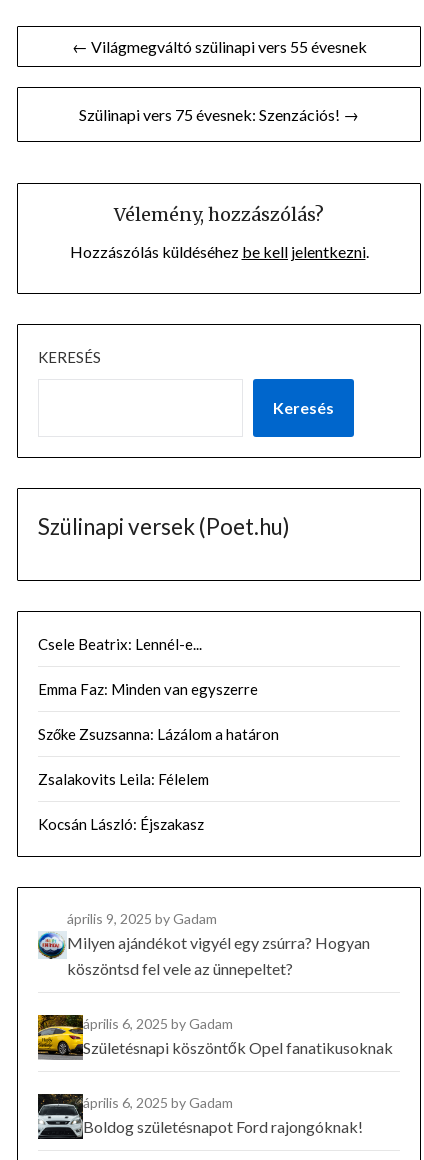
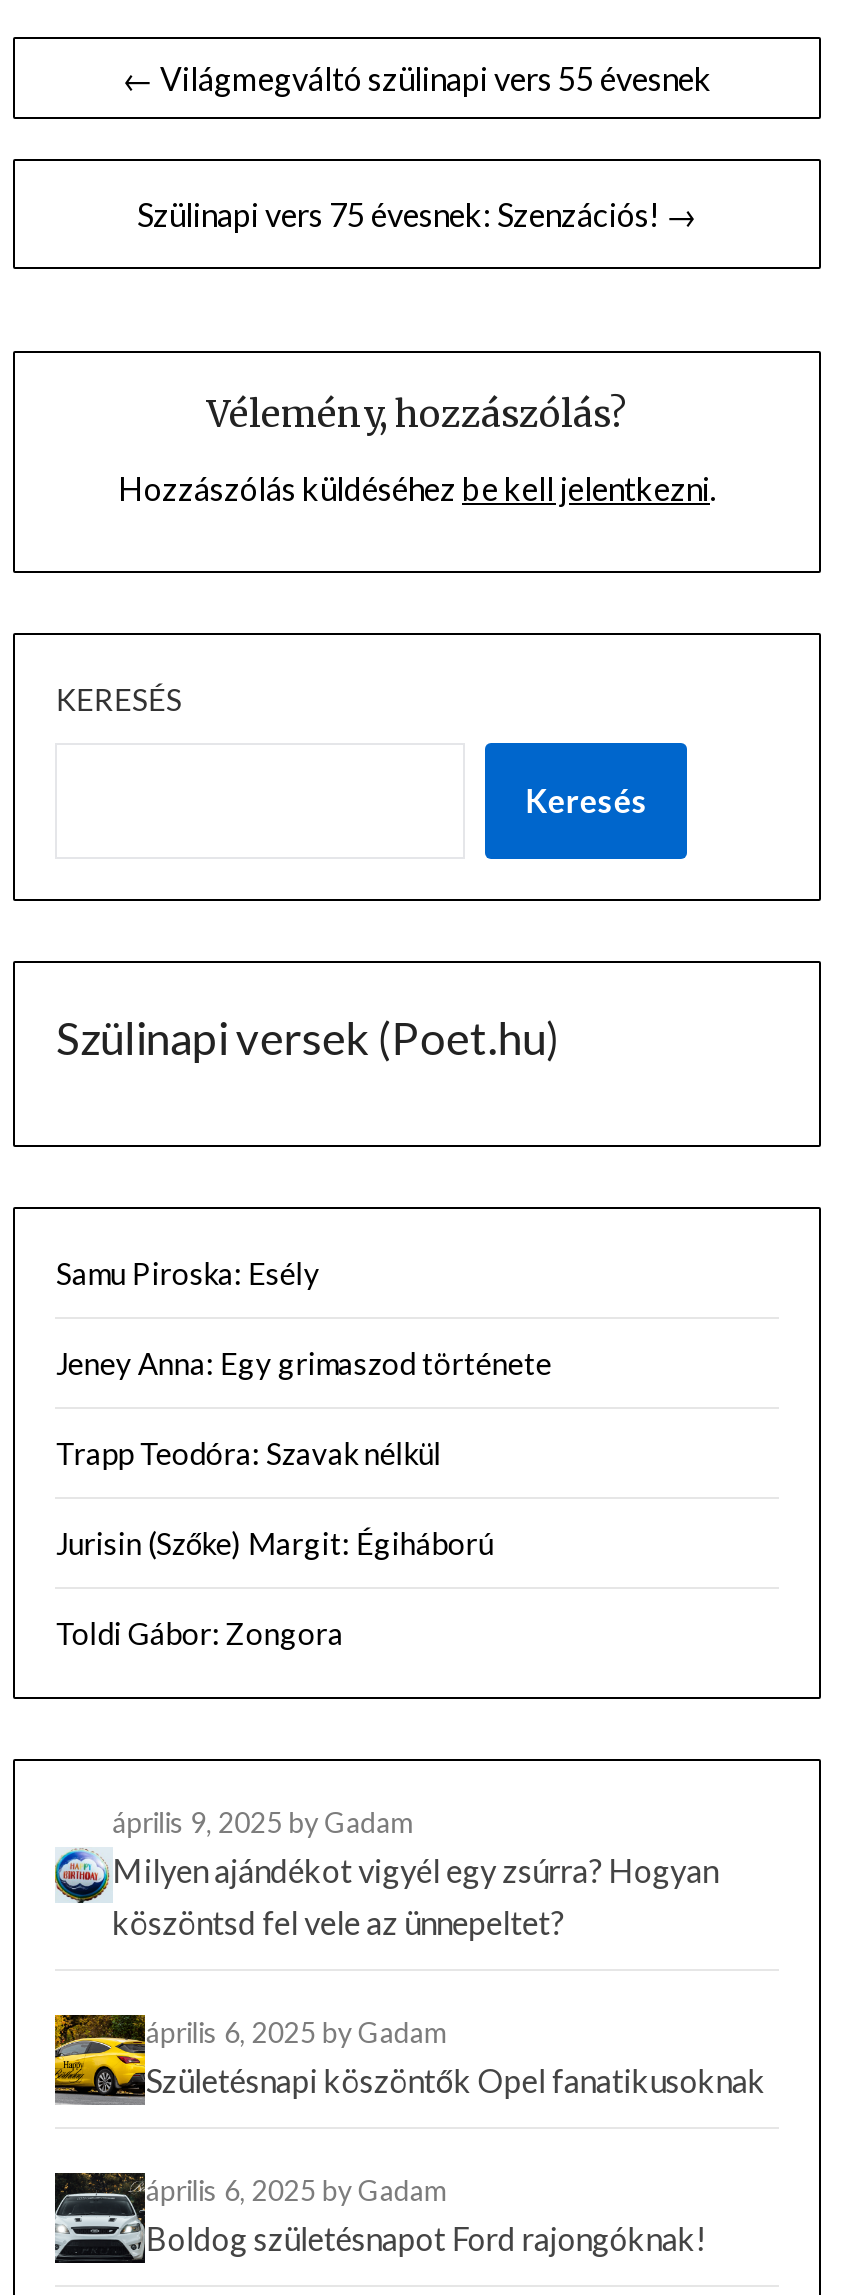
[38,635,202,653] Csele Beatrix: Lennél-e... -> [56,1255,320,1291] Samu Piroska: Esély
[38,680,258,698] Emma Faz: Minden van egyszerre -> [56,1345,552,1381] Jeney Anna: Egy grimaszod története
[38,725,279,743] Szőke Zsuzsanna: Lázálom a határon -> [56,1435,442,1471] Trapp Teodóra: Szavak nélkül
[38,770,209,788] Zsalakovits Leila: Félelem -> [56,1525,494,1561] Jurisin (Szőke) Margit: Égiháború
[38,815,204,833] Kocsán László: Éjszakasz -> [56,1615,344,1651] Toldi Gábor: Zongora

